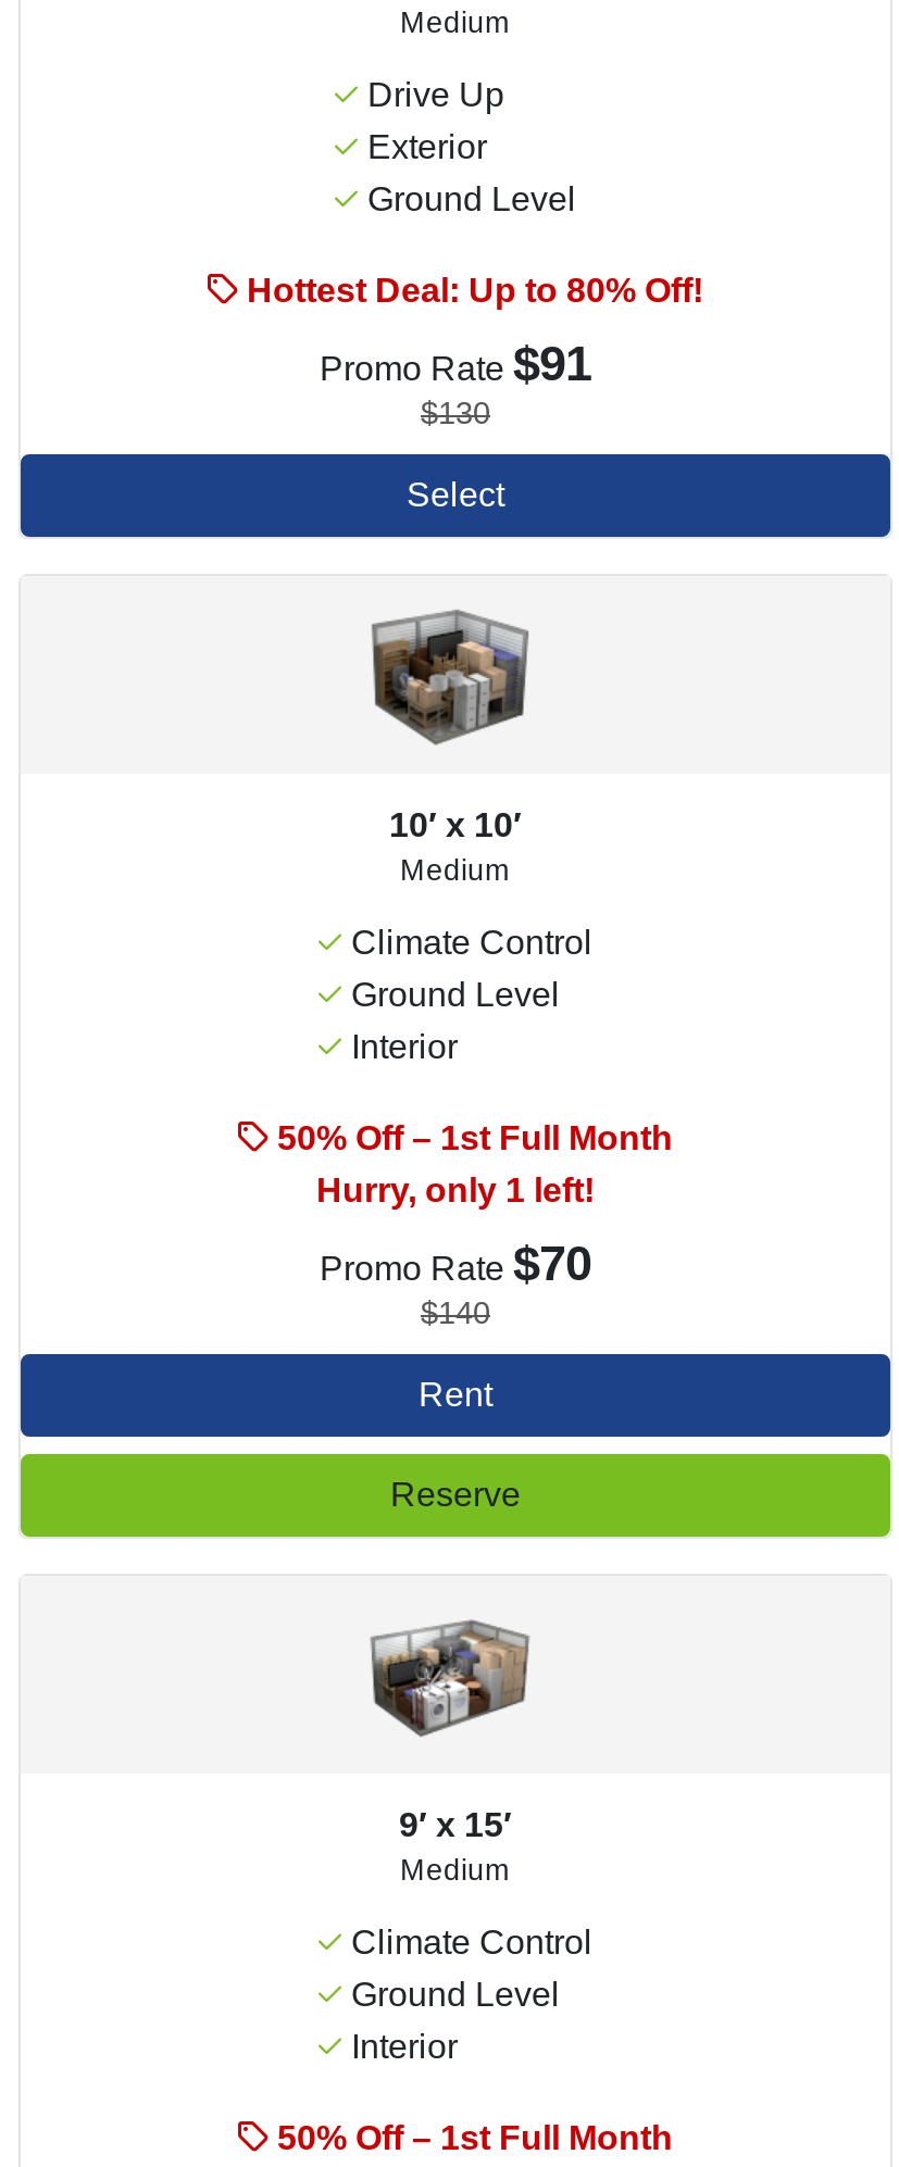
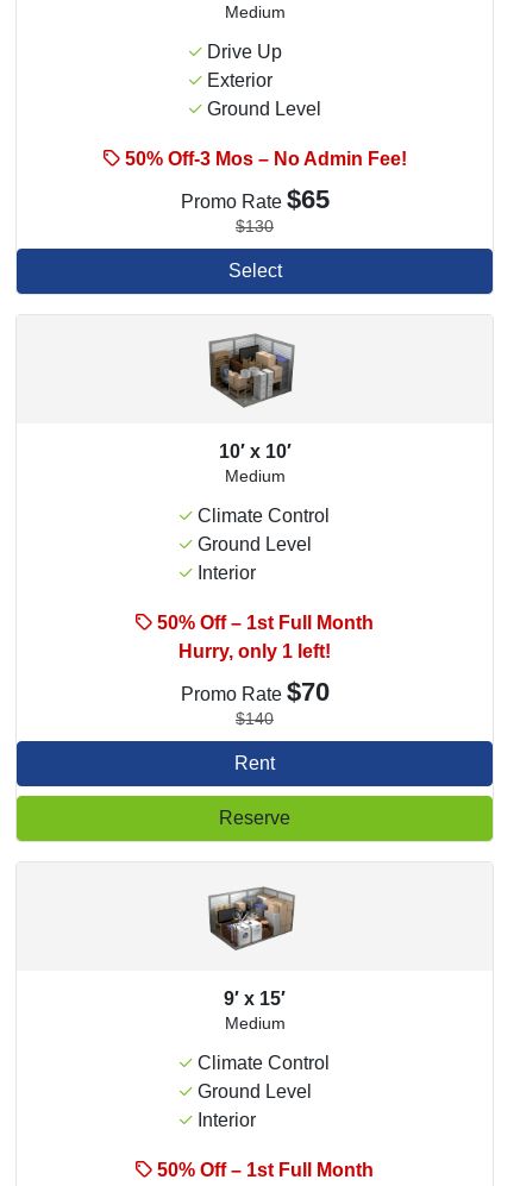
[238,272,703,309] Hottest Deal: Up to 80% Off! -> [120,149,406,169] 50% Off-3 Mos – No Admin Fee!
[320,337,591,391] Promo Rate $91 -> [180,185,329,214] Promo Rate $65

